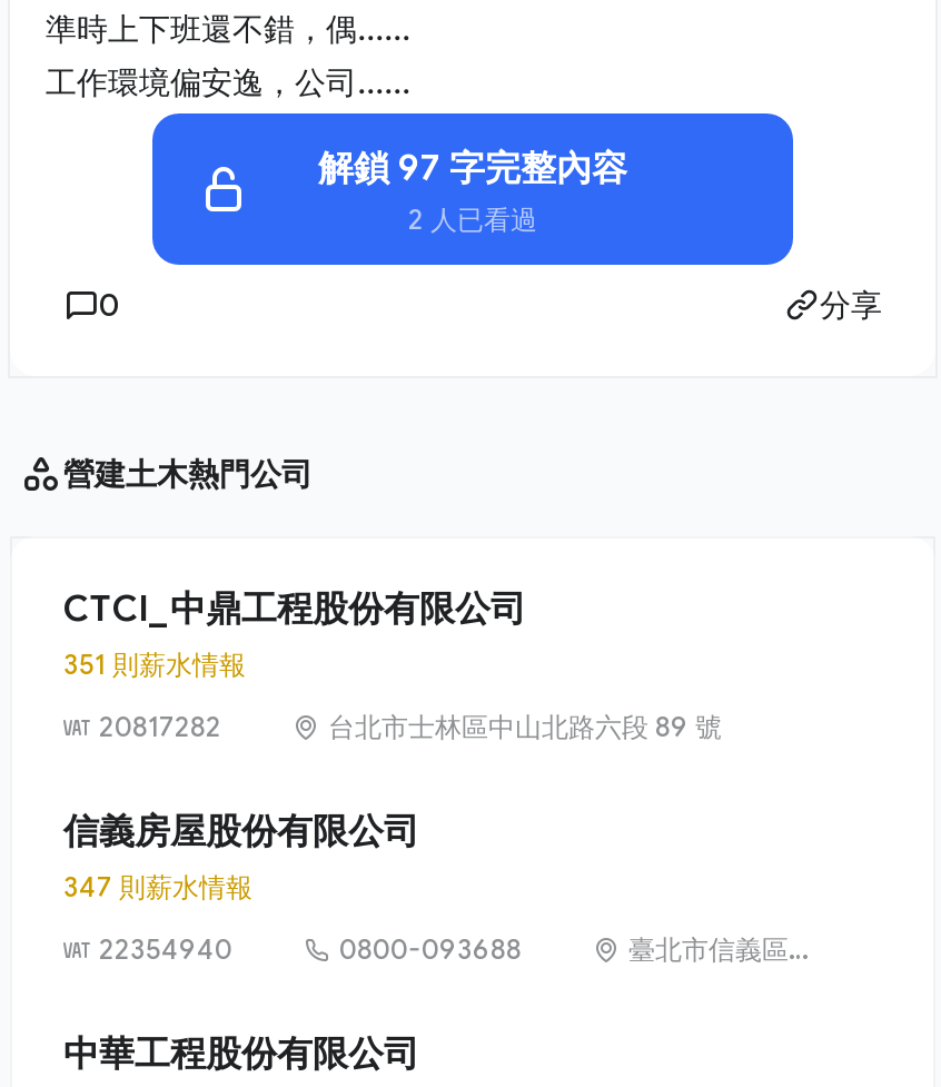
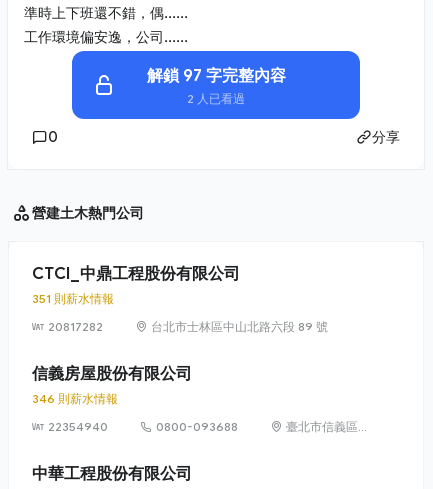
[63,870,252,904] 347 則薪水情報 -> [32,391,118,406] 346 則薪水情報

